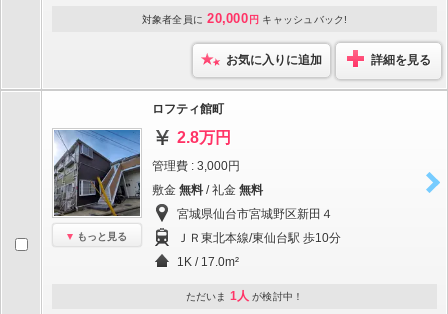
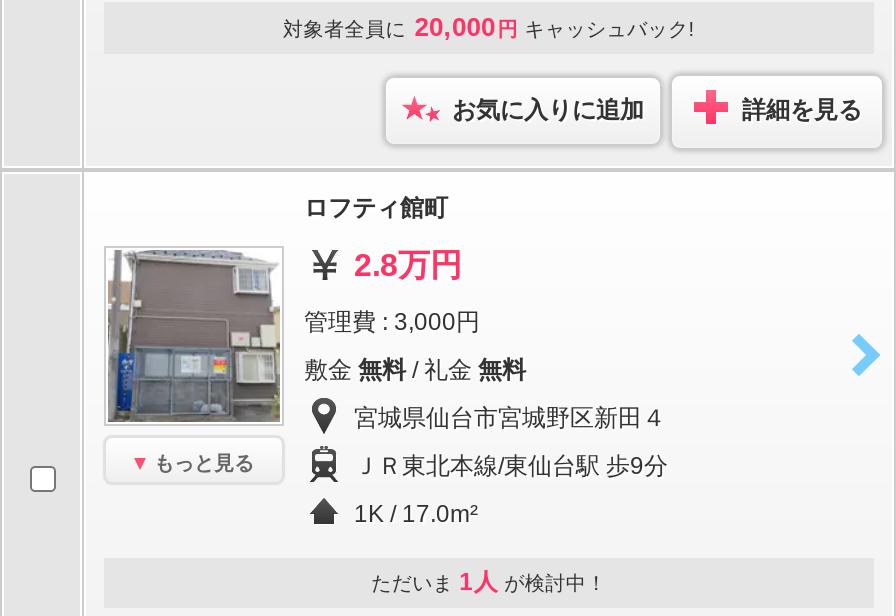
[54,129,141,216] [image] -> [106,248,282,424] [image]
[177,231,341,245] ＪＲ東北本線/東仙台駅 歩10分 -> [354,452,668,480] ＪＲ東北本線/東仙台駅 歩9分

